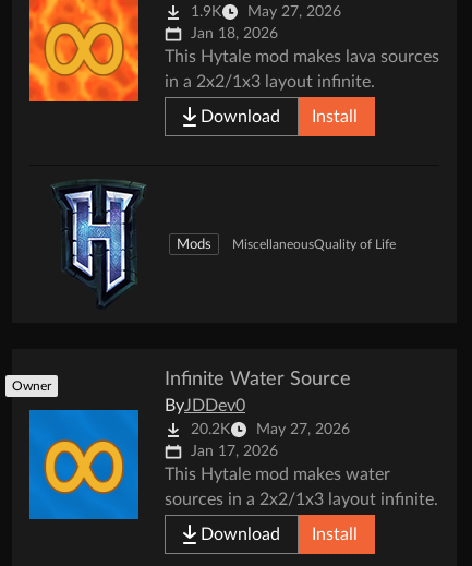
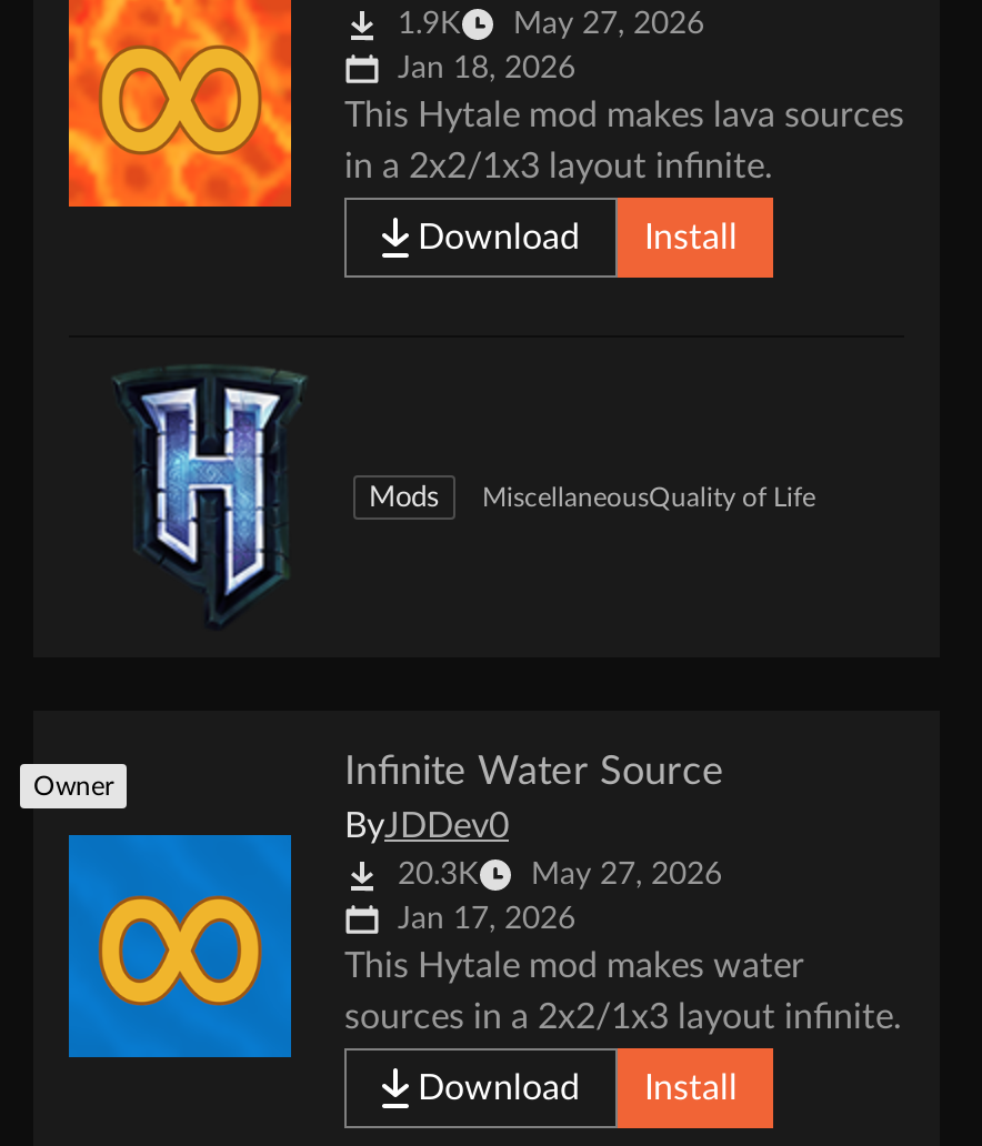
[191,423,350,438] 20.2K May 27, 2026 -> [398,861,722,892] 20.3K May 27, 2026

